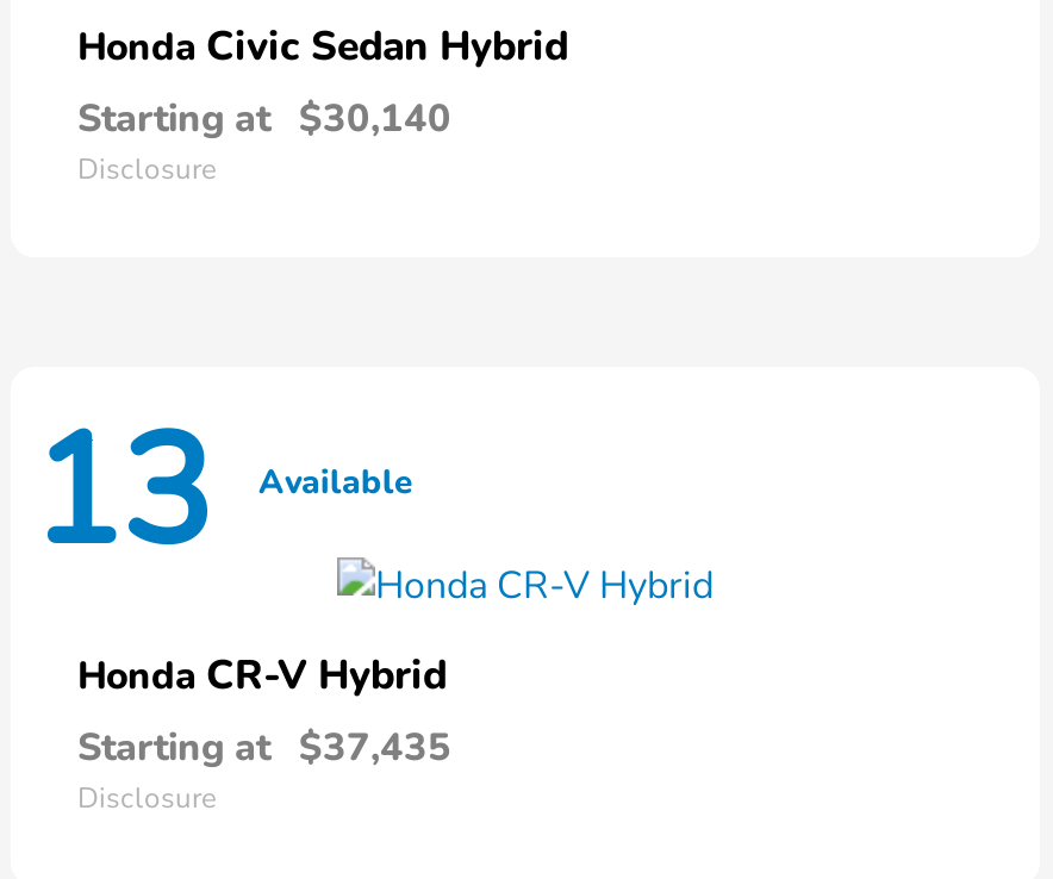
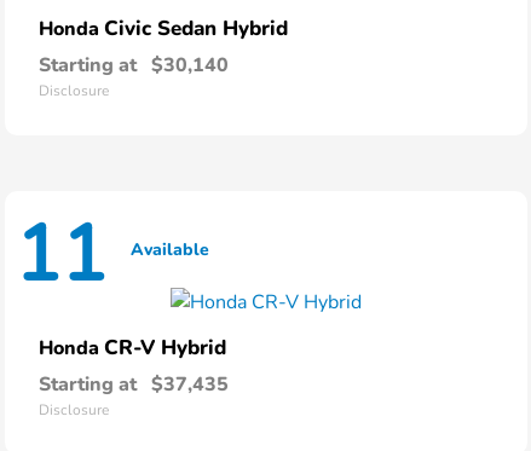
[30,387,413,597] 13 Available -> [15,201,209,308] 11 Available

